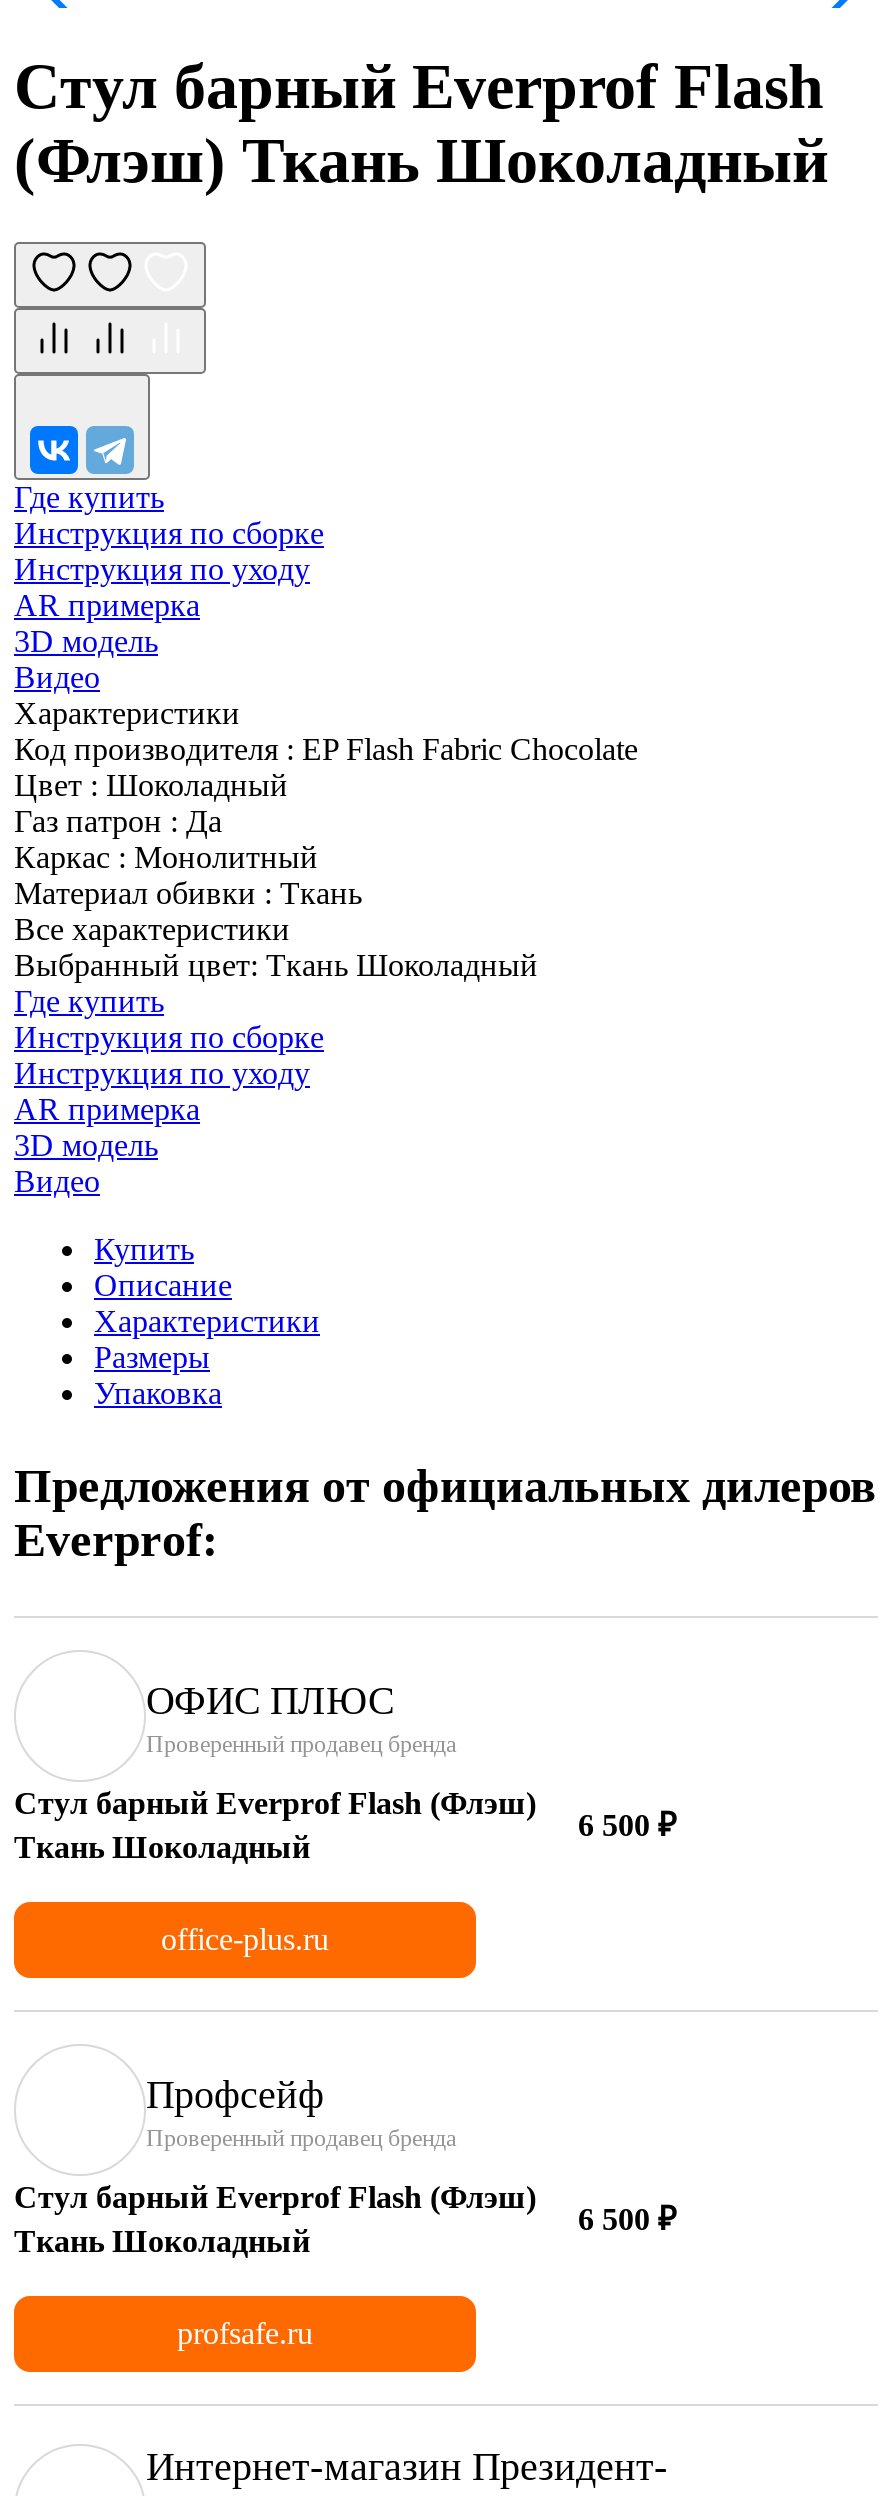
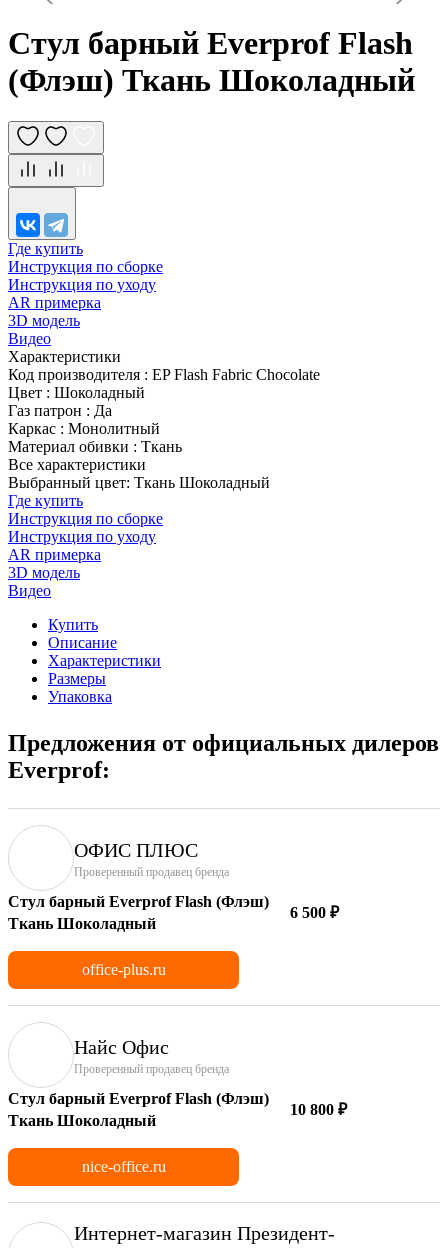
[146,2072,324,2116] Профсейф -> [74,1036,169,1058] Найс Офис
[578,2202,676,2236] 6 500 ₽ -> [290,1101,347,1118] 10 800 ₽
[177,2316,313,2350] profsafe.ru -> [81,1158,165,1175] nice-office.ru

